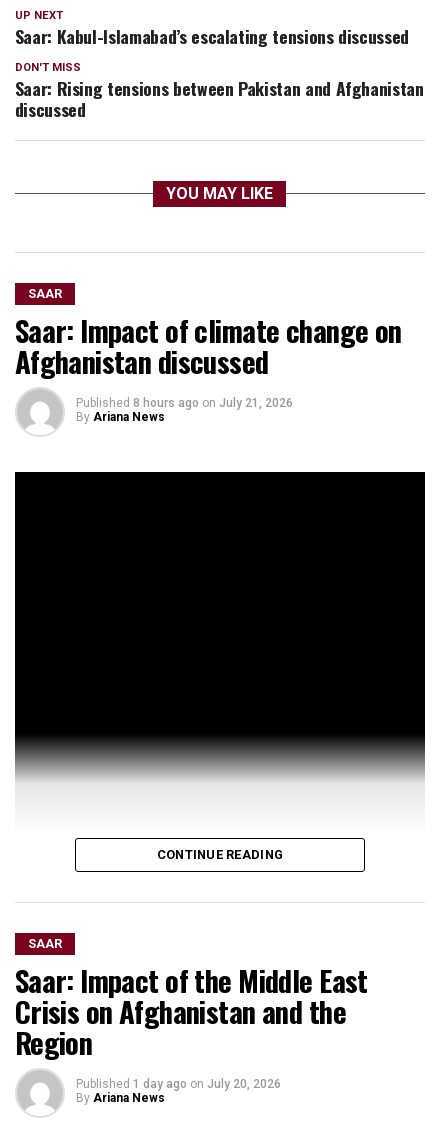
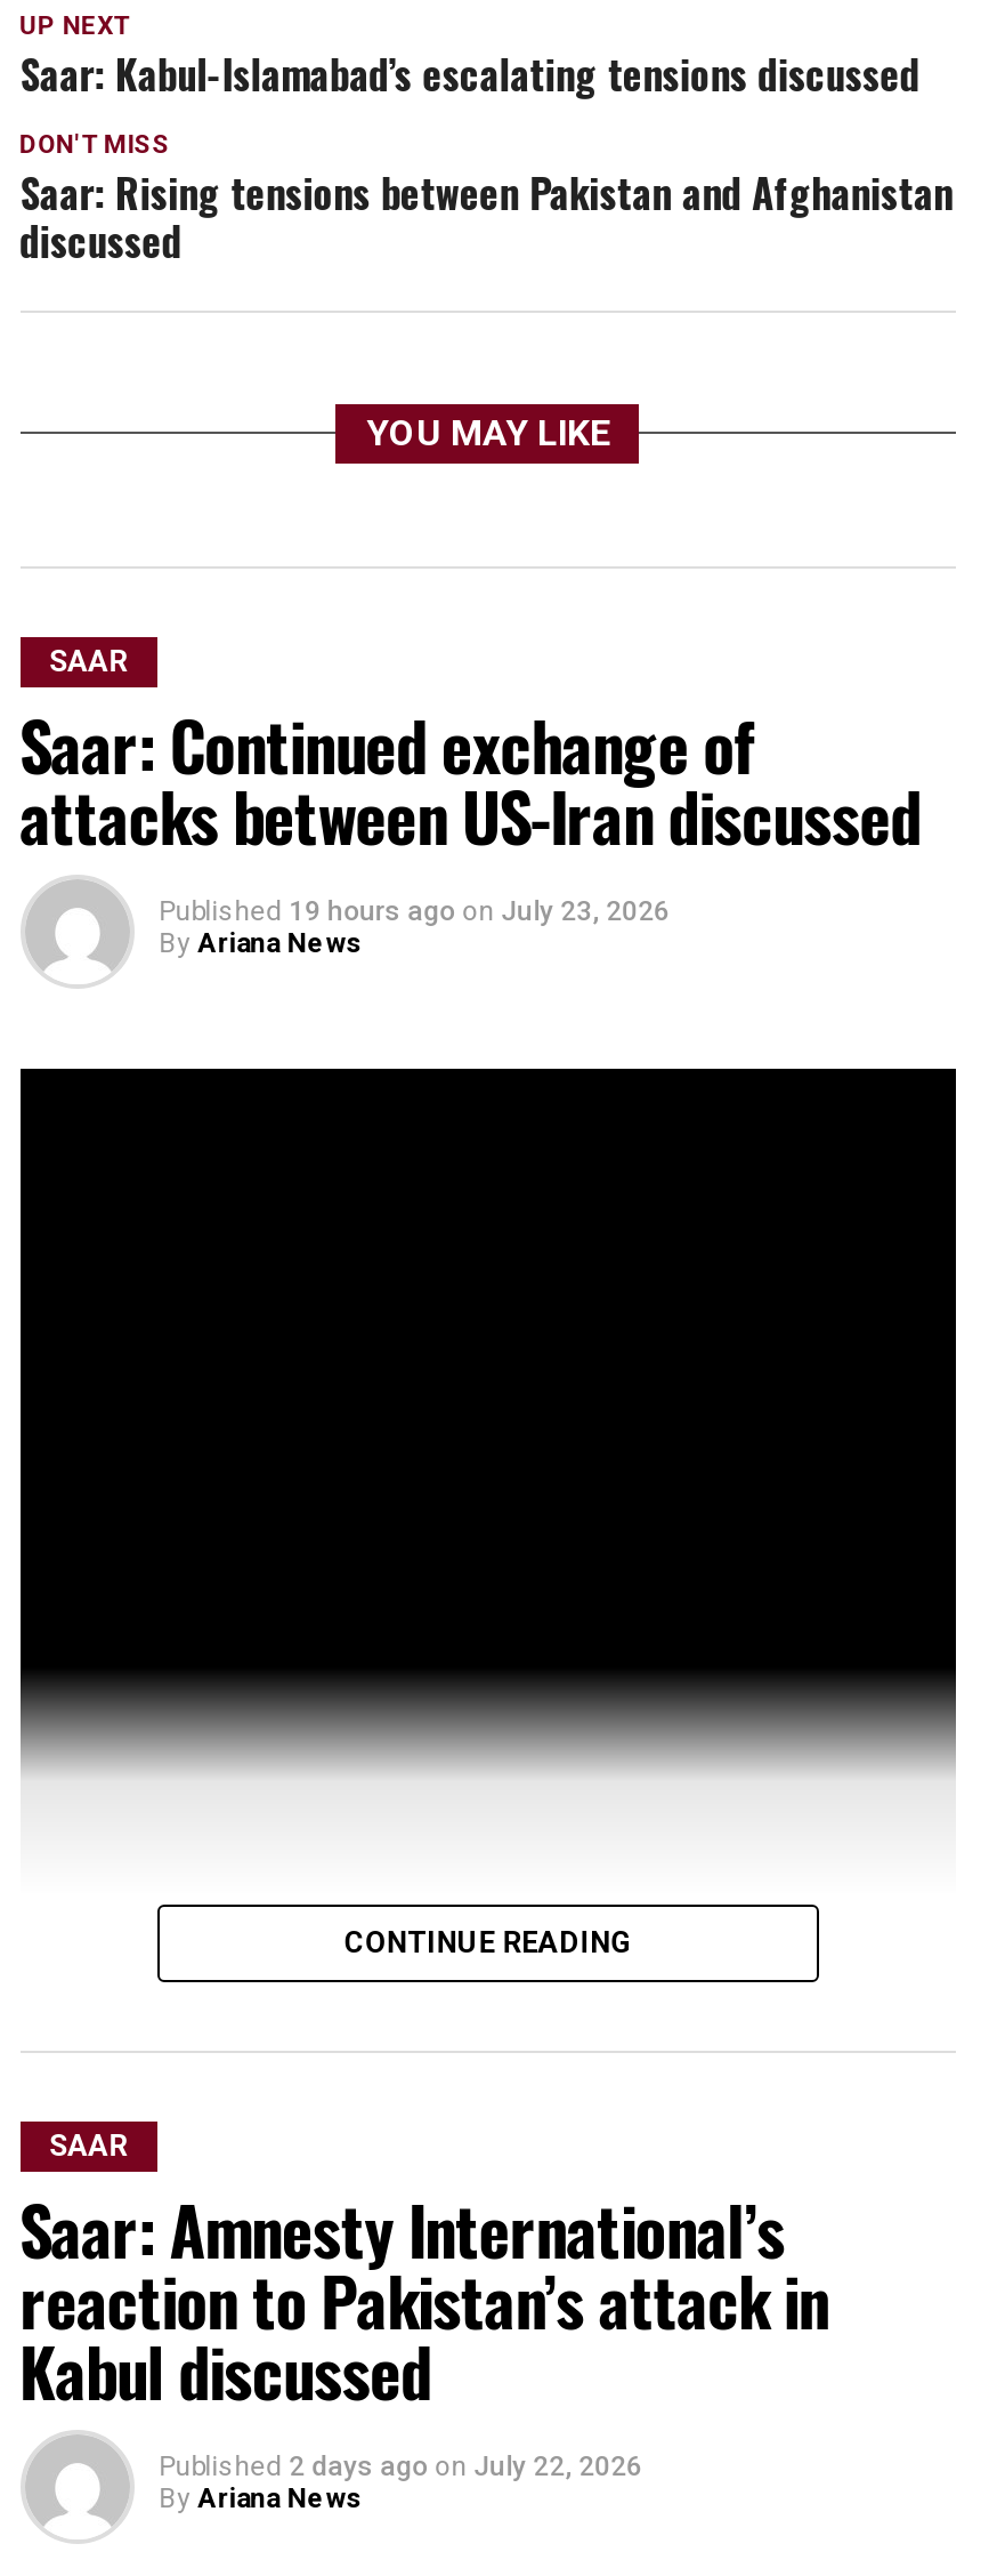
[15,309,402,410] Saar: Impact of climate change on | Afghanistan discussed | Published 8 hours ago on July 21, 2026 -> [20,697,921,927] Saar: Continued exchange of | attacks between US-Iran discussed | Published 19 hours ago on July 23, 2026
[15,959,368,1091] Saar: Impact of the Middle East | Crisis on Afghanistan and the | Region | Published 1 day ago on July 20, 2026 -> [20,2181,829,2482] Saar: Amnesty International’s | reaction to Pakistan’s attack in | Kabul discussed | Published 2 days ago on July 22, 2026

